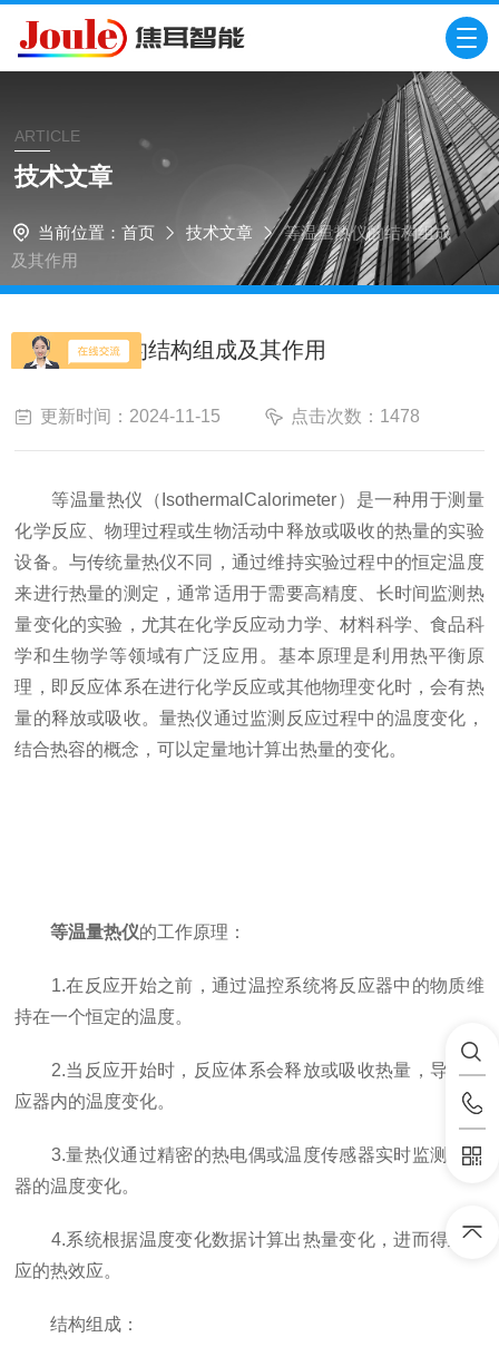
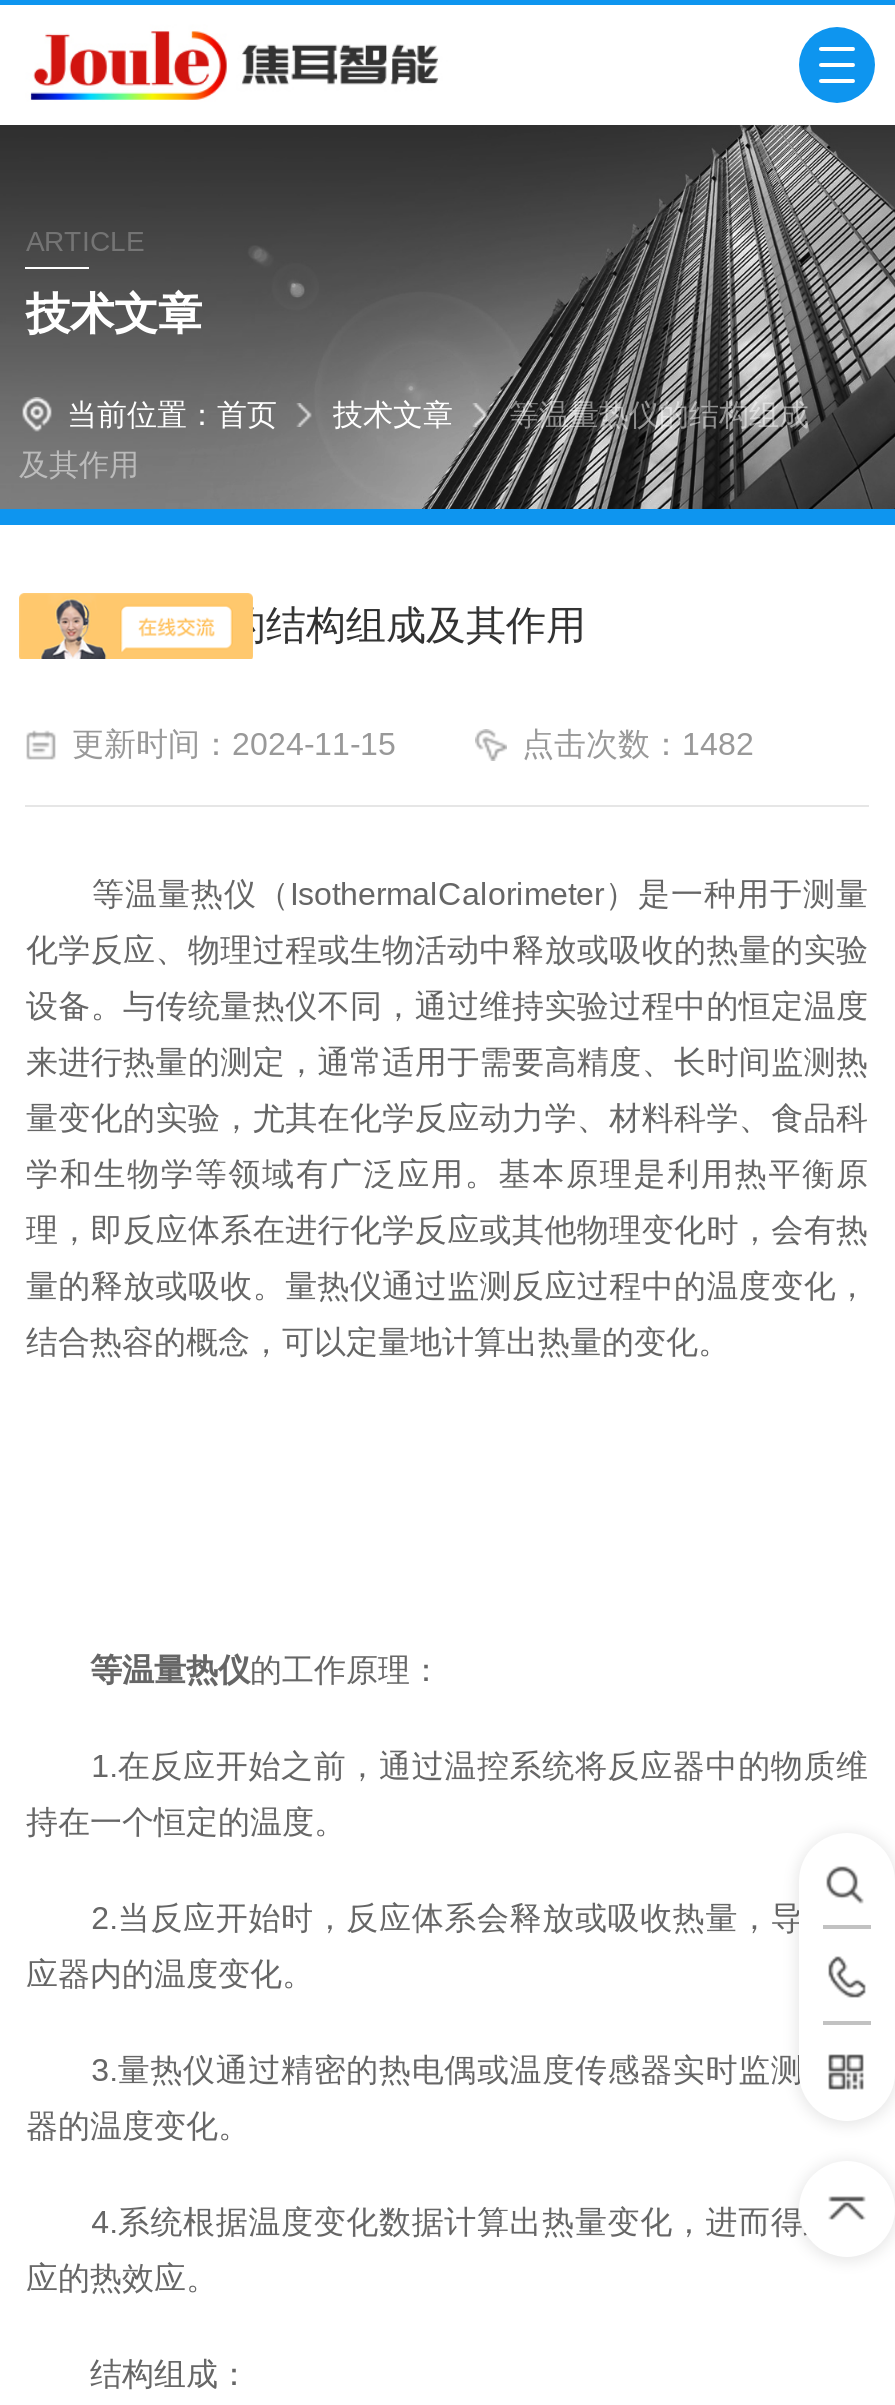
[291,407,420,426] 点击次数：1478 -> [522,727,754,761] 点击次数：1482

